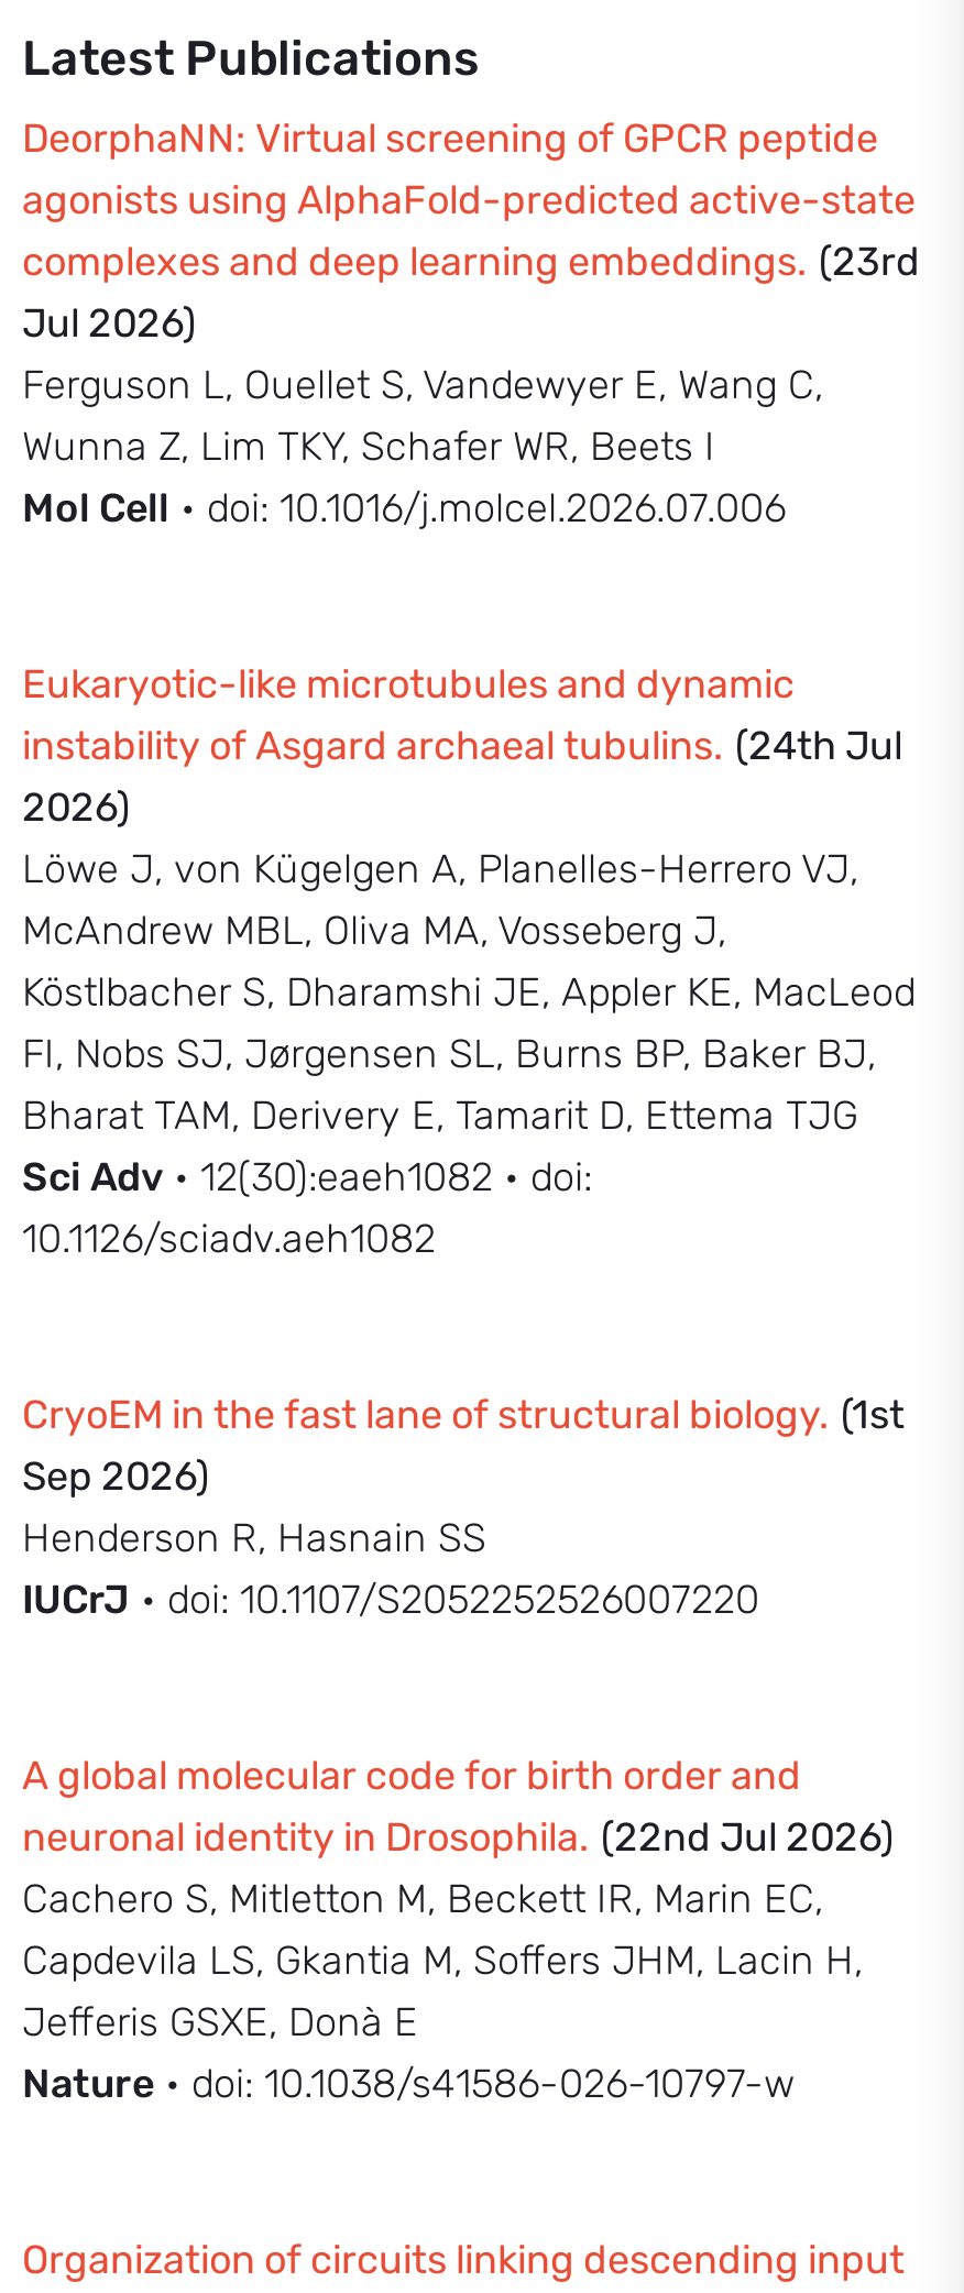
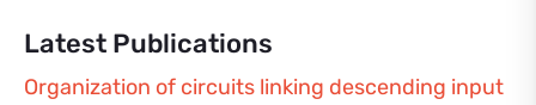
[22,116,920,534] DeorphaNN: Virtual screening of GPCR peptide | agonists using AlphaFold-predicted active-state | complexes and deep learning embeddings. (23rd | Jul 2026) | Ferguson L, Ouellet S, Vandewyer E, Wang C, | Wunna Z, Lim TKY, Schafer WR, Beets I | Mol Cell • doi: 10.1016/j.molcel.2026.07.006 -> none
[22,661,916,1264] Eukaryotic-like microtubules and dynamic | instability of Asgard archaeal tubulins. (24th Jul | 2026) | Löwe J, von Kügelgen A, Planelles-Herrero VJ, | McAndrew MBL, Oliva MA, Vosseberg J, | Köstlbacher S, Dharamshi JE, Appler KE, MacLeod | FI, Nobs SJ, Jørgensen SL, Burns BP, Baker BJ, | Bharat TAM, Derivery E, Tamarit D, Ettema TJG | Sci Adv • 12(30):eaeh1082 • doi: | 10.1126/sciadv.aeh1082 -> none
[22,1392,905,1625] CryoEM in the fast lane of structural biology. (1st | Sep 2026) | Henderson R, Hasnain SS | IUCrJ • doi: 10.1107/S2052252526007220 -> none
[22,1753,894,2109] A global molecular code for birth order and | neuronal identity in Drosophila. (22nd Jul 2026) | Cachero S, Mitletton M, Beckett IR, Marin EC, | Capdevila LS, Gkantia M, Soffers JHM, Lacin H, | Jefferis GSXE, Donà E | Nature • doi: 10.1038/s41586-026-10797-w -> none

